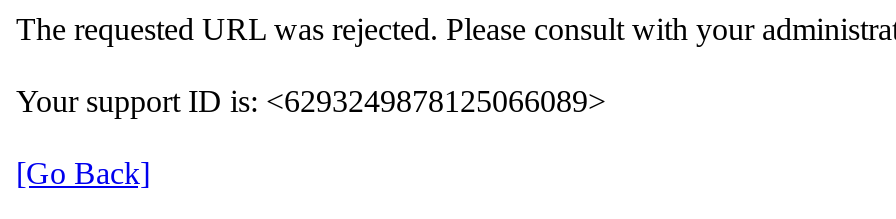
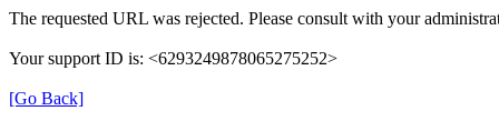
[16,84,606,118] Your support ID is: <6293249878125066089> -> [9,49,337,68] Your support ID is: <6293249878065275252>

